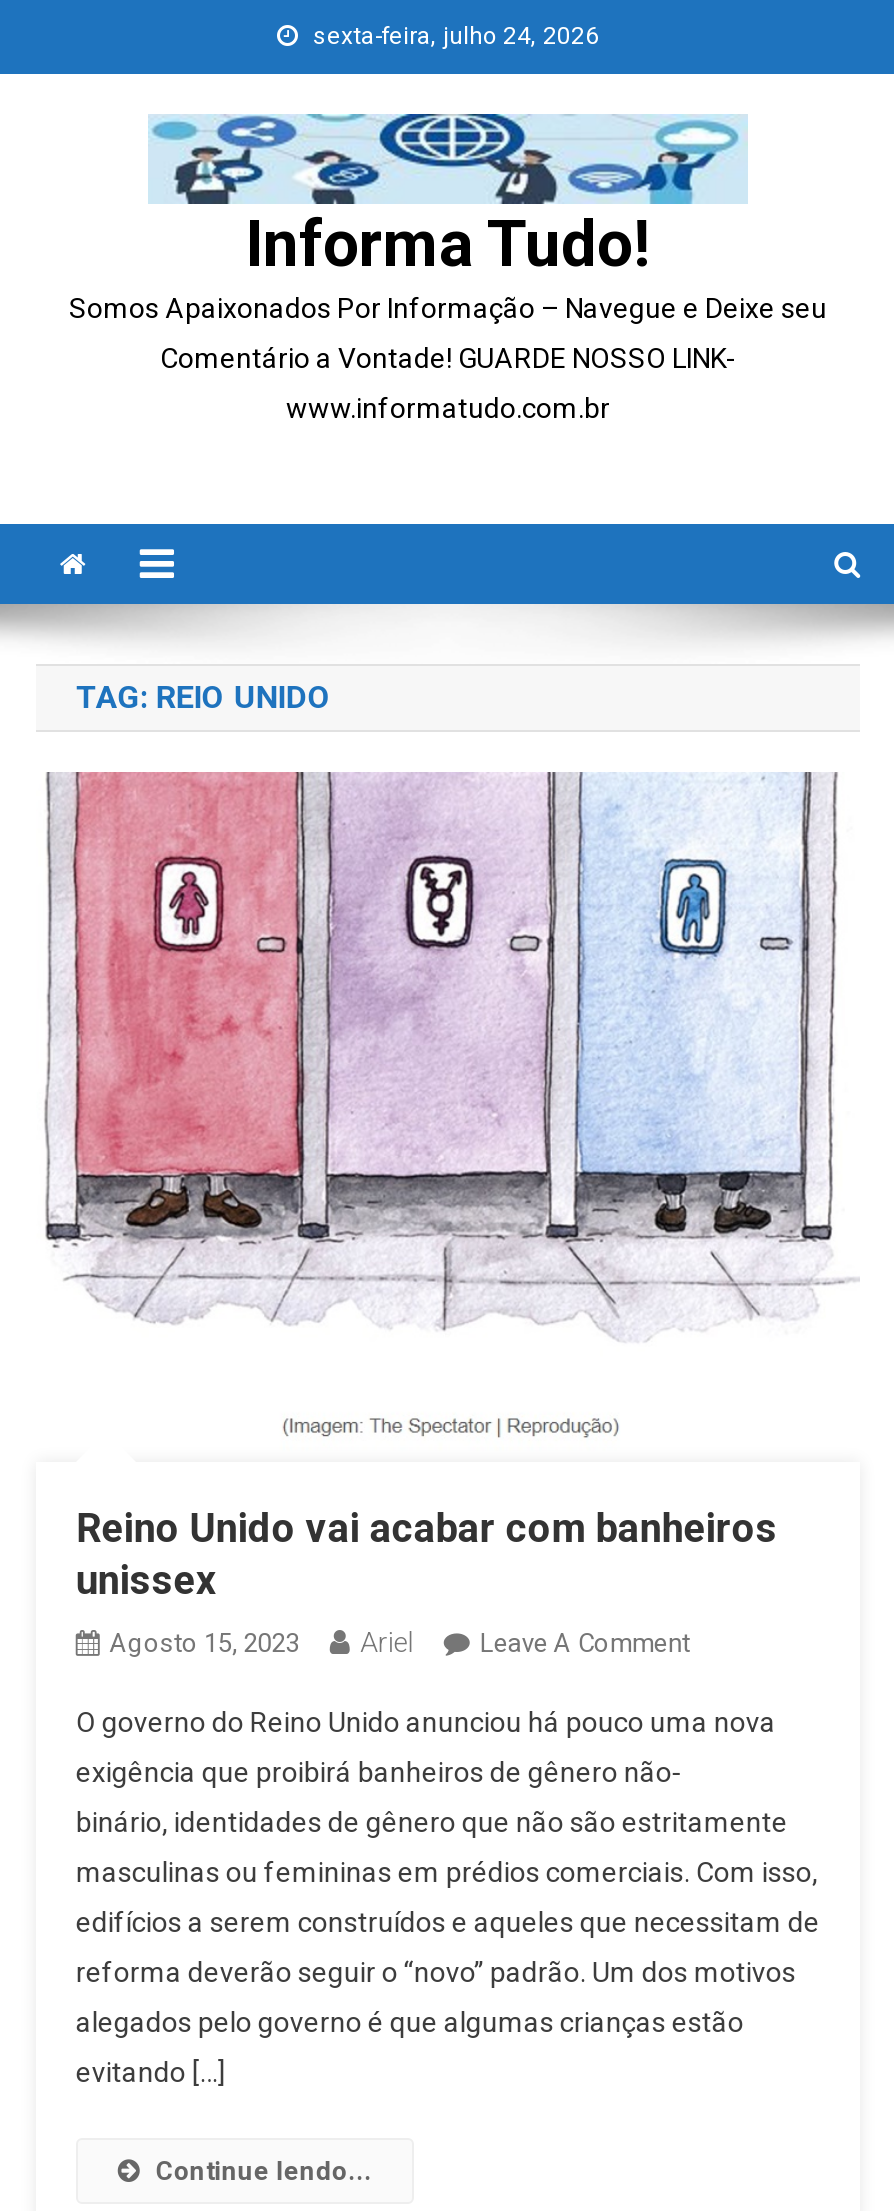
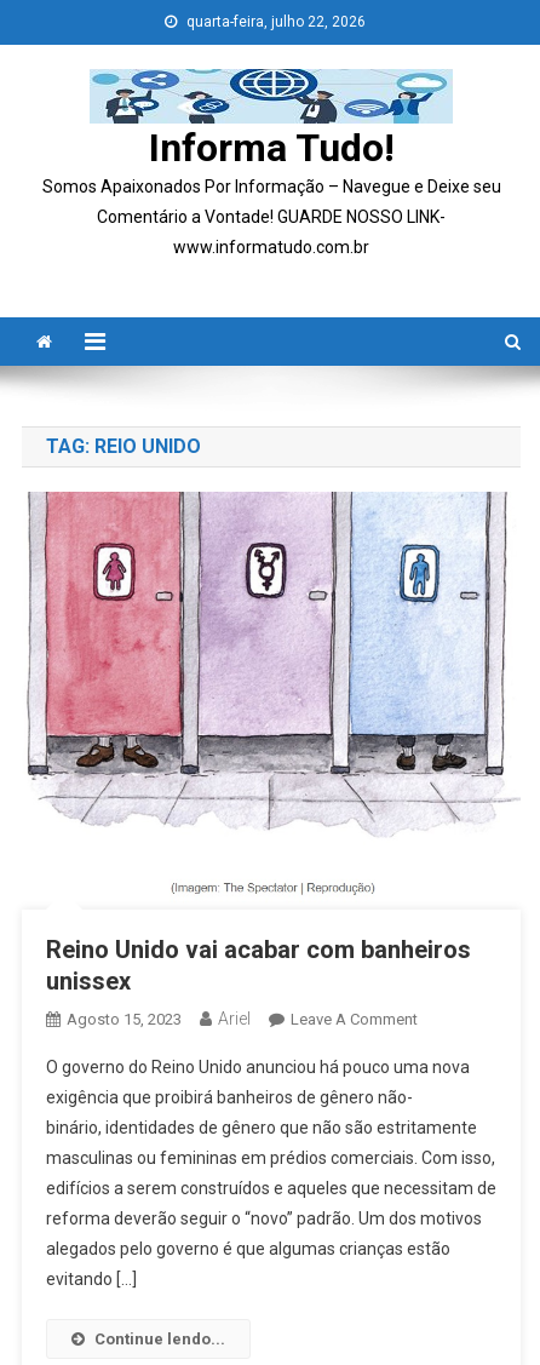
[313,22,599,50] sexta-feira, julho 24, 2026 -> [186,13,366,30] quarta-feira, julho 22, 2026

